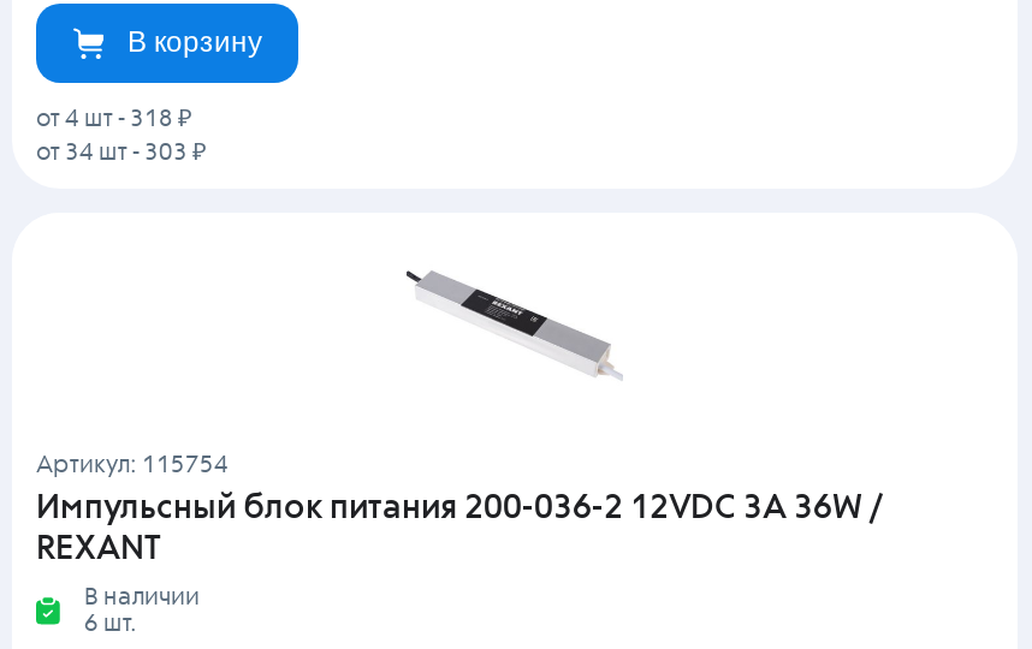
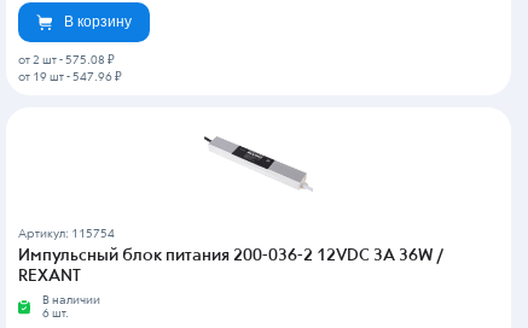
[36,106,192,131] от 4 шт - 318 ₽ -> [18,54,115,66] от 2 шт - 575.08 ₽
[36,140,207,164] от 34 шт - 303 ₽ -> [18,71,122,83] от 19 шт - 547.96 ₽

